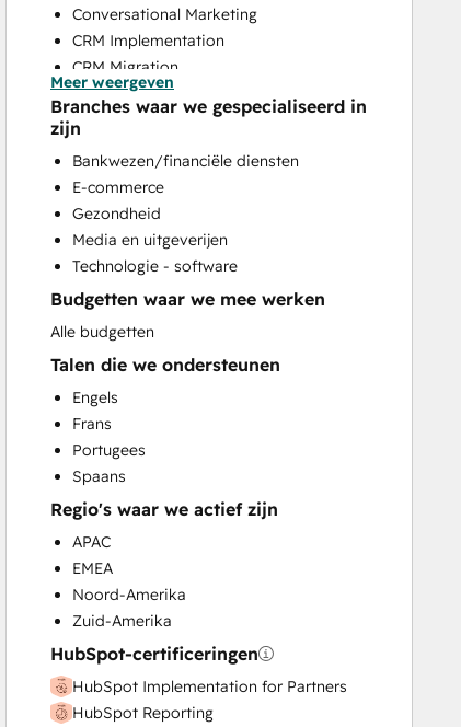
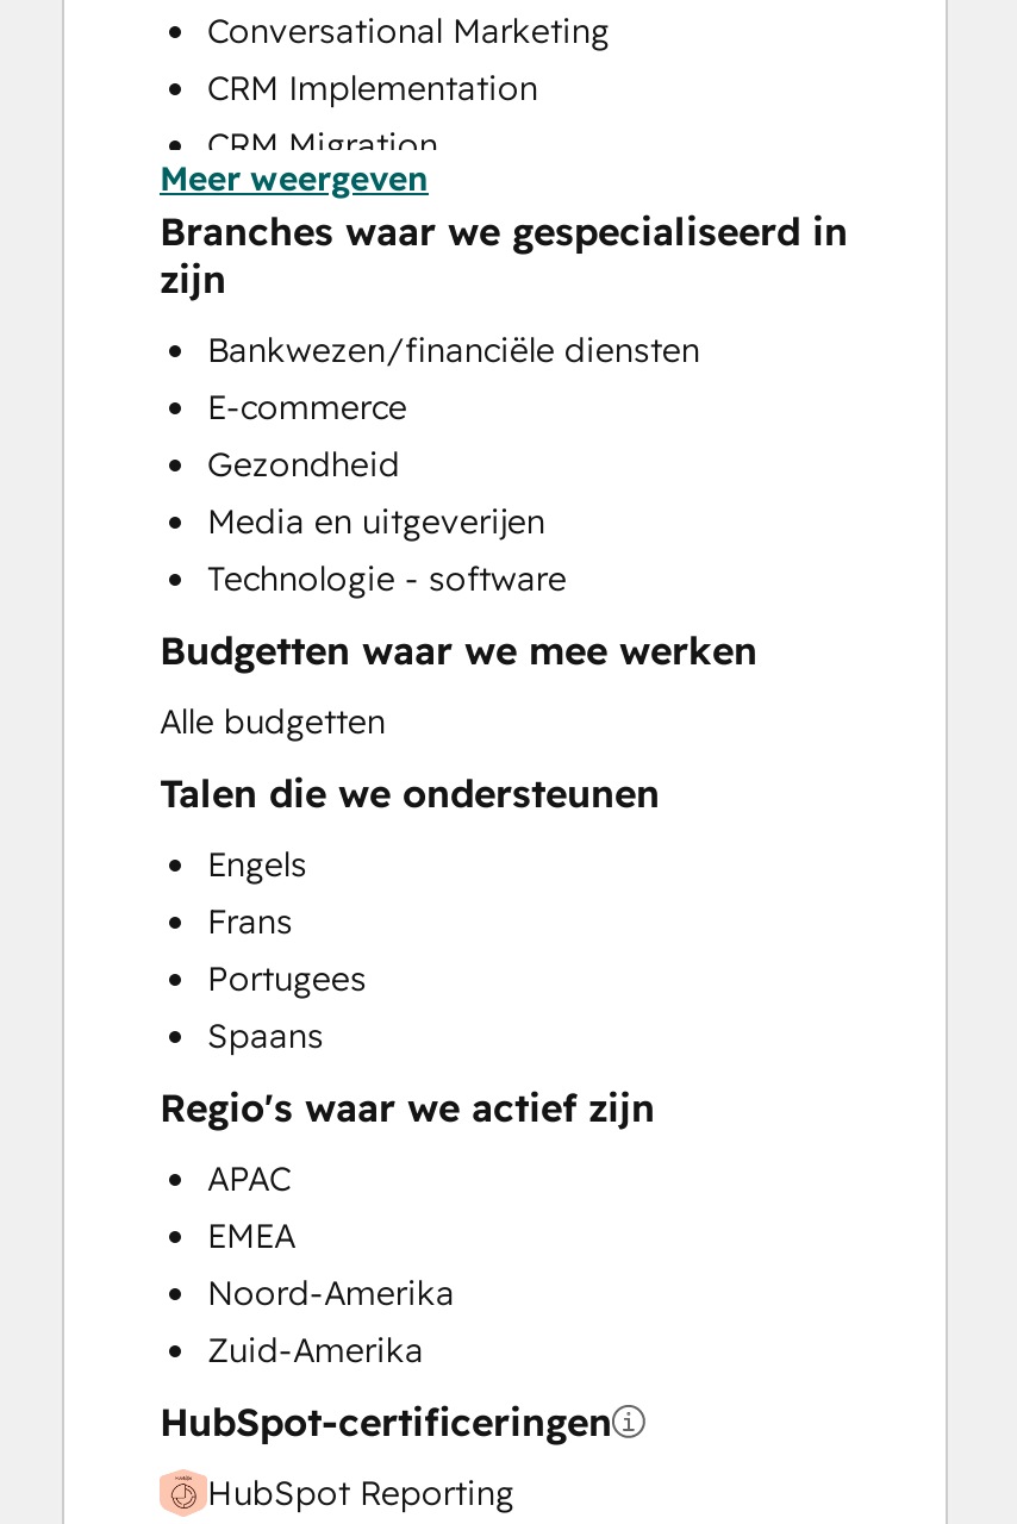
[72,677,347,696] HubSpot Implementation for Partners -> none

